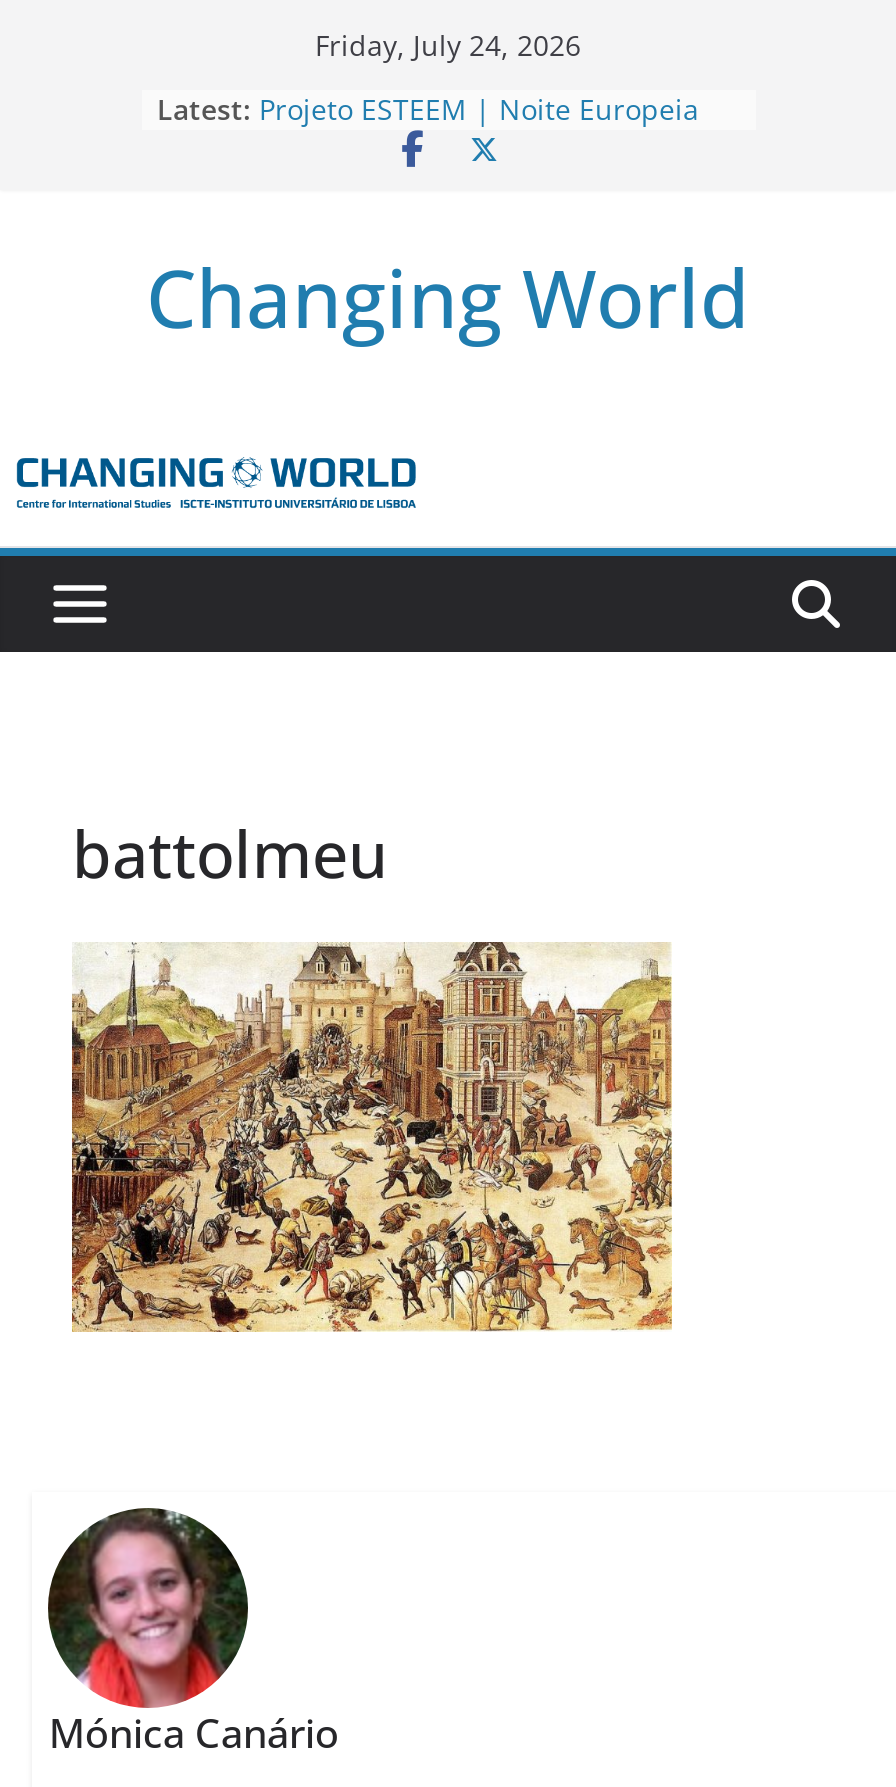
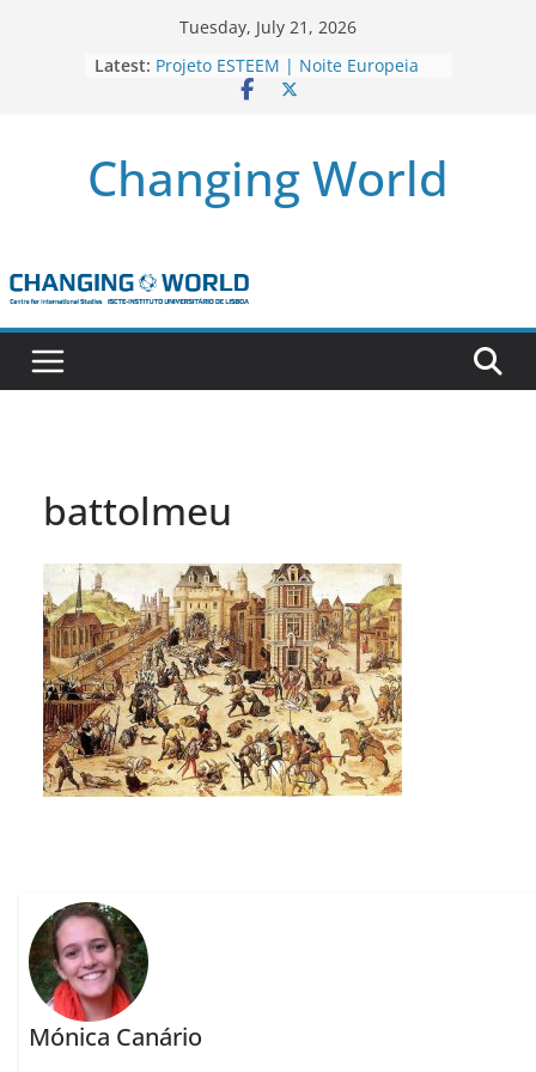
[315,26,581,64] Friday, July 24, 2026 -> [179,16,357,38] Tuesday, July 21, 2026

